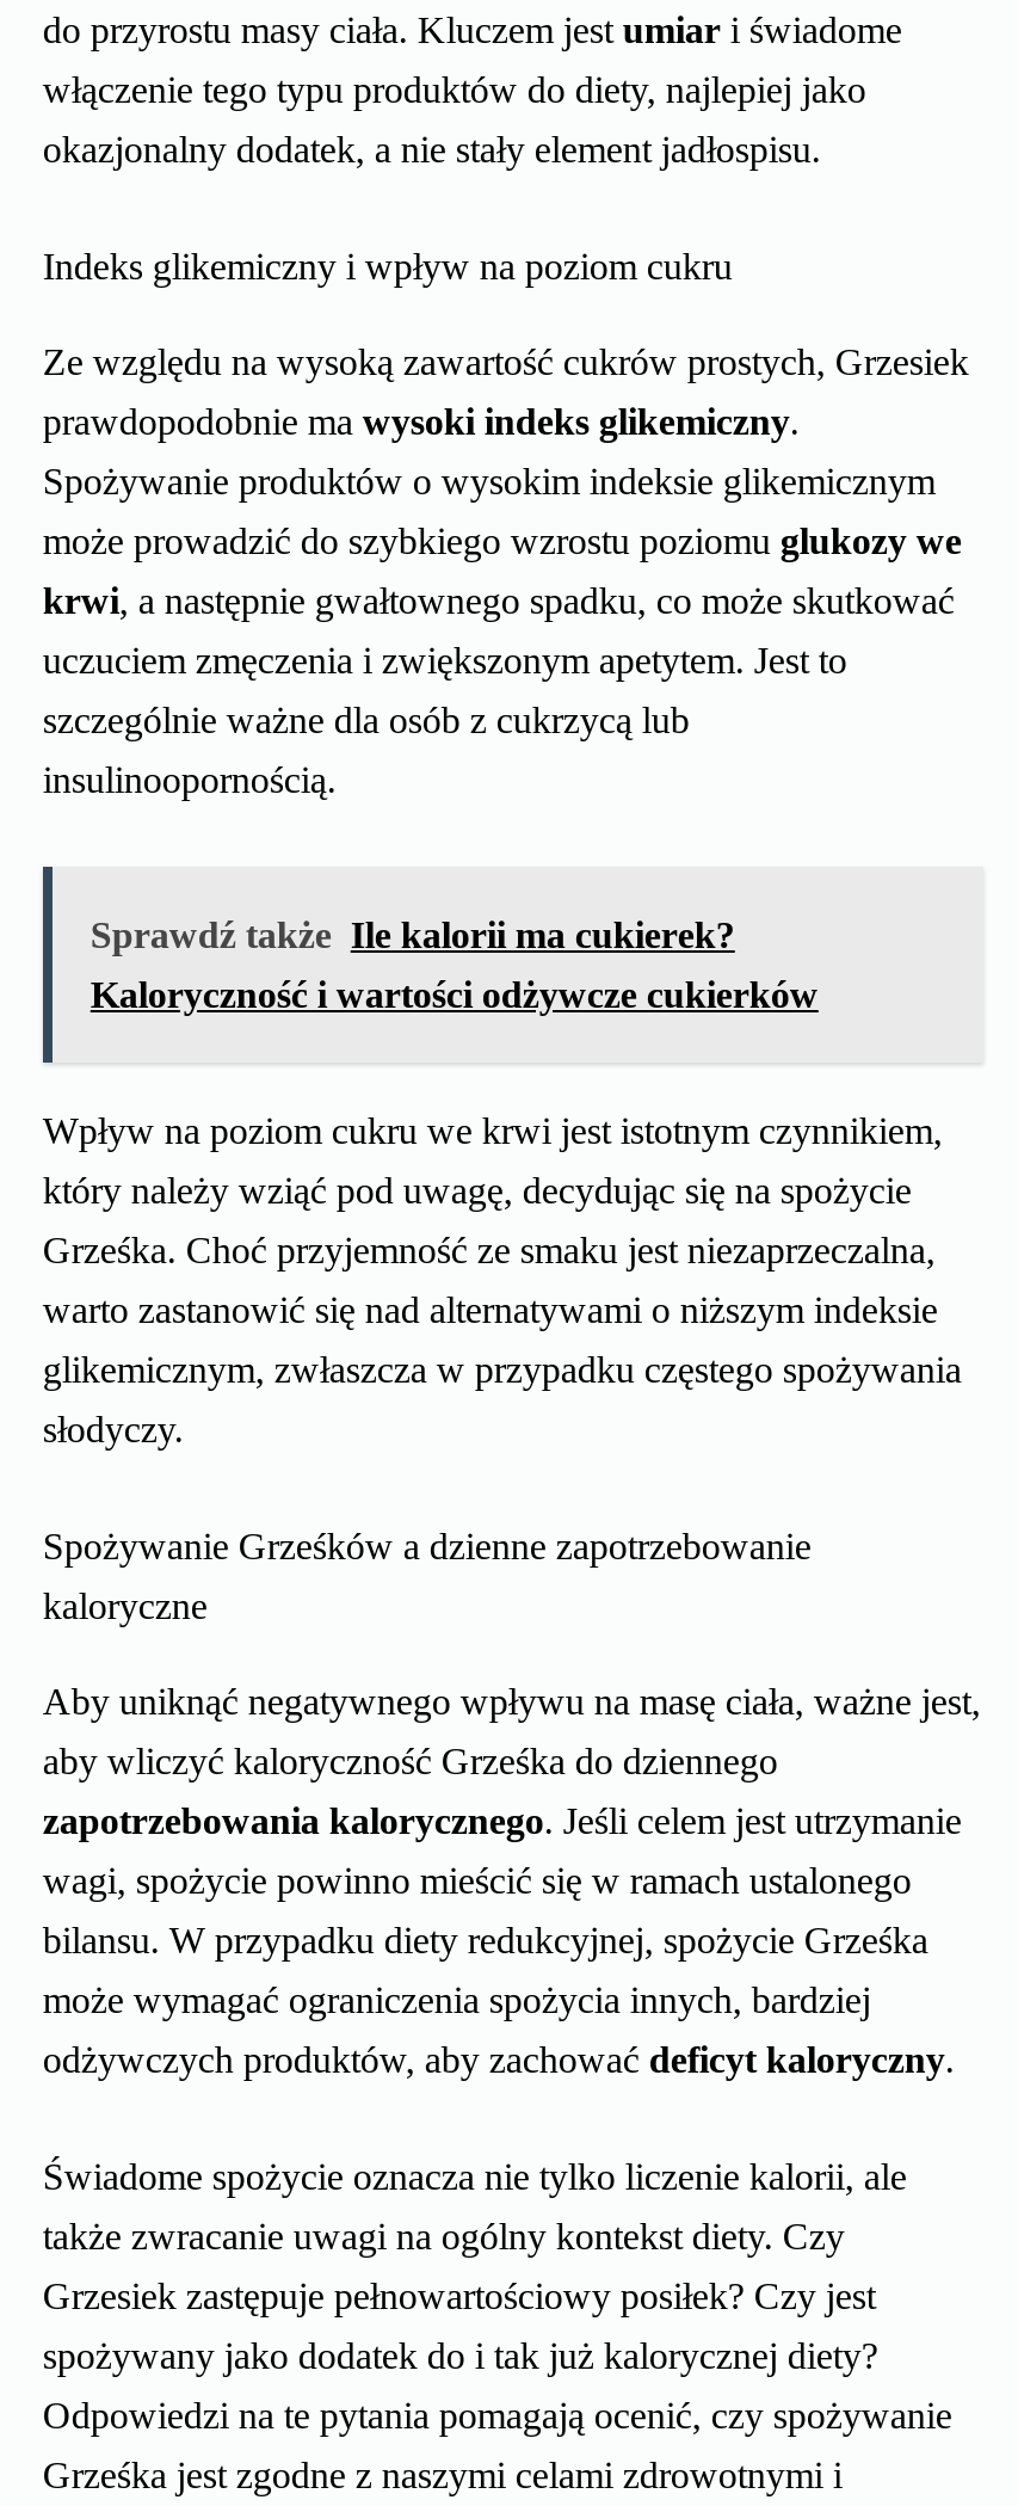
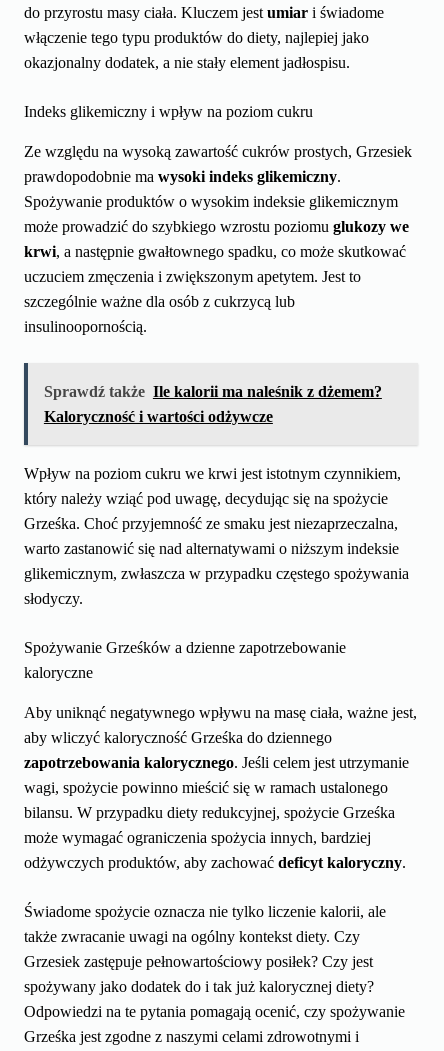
[90,915,735,956] Sprawdź także Ile kalorii ma cukierek? -> [44,383,382,400] Sprawdź także Ile kalorii ma naleśnik z dżemem?
[90,975,818,1015] Kaloryczność i wartości odżywcze cukierków -> [44,408,273,425] Kaloryczność i wartości odżywcze

